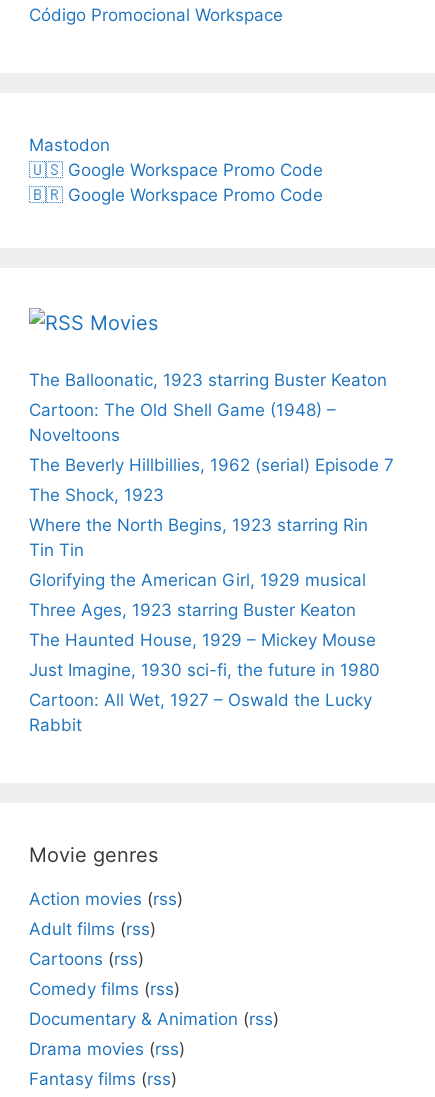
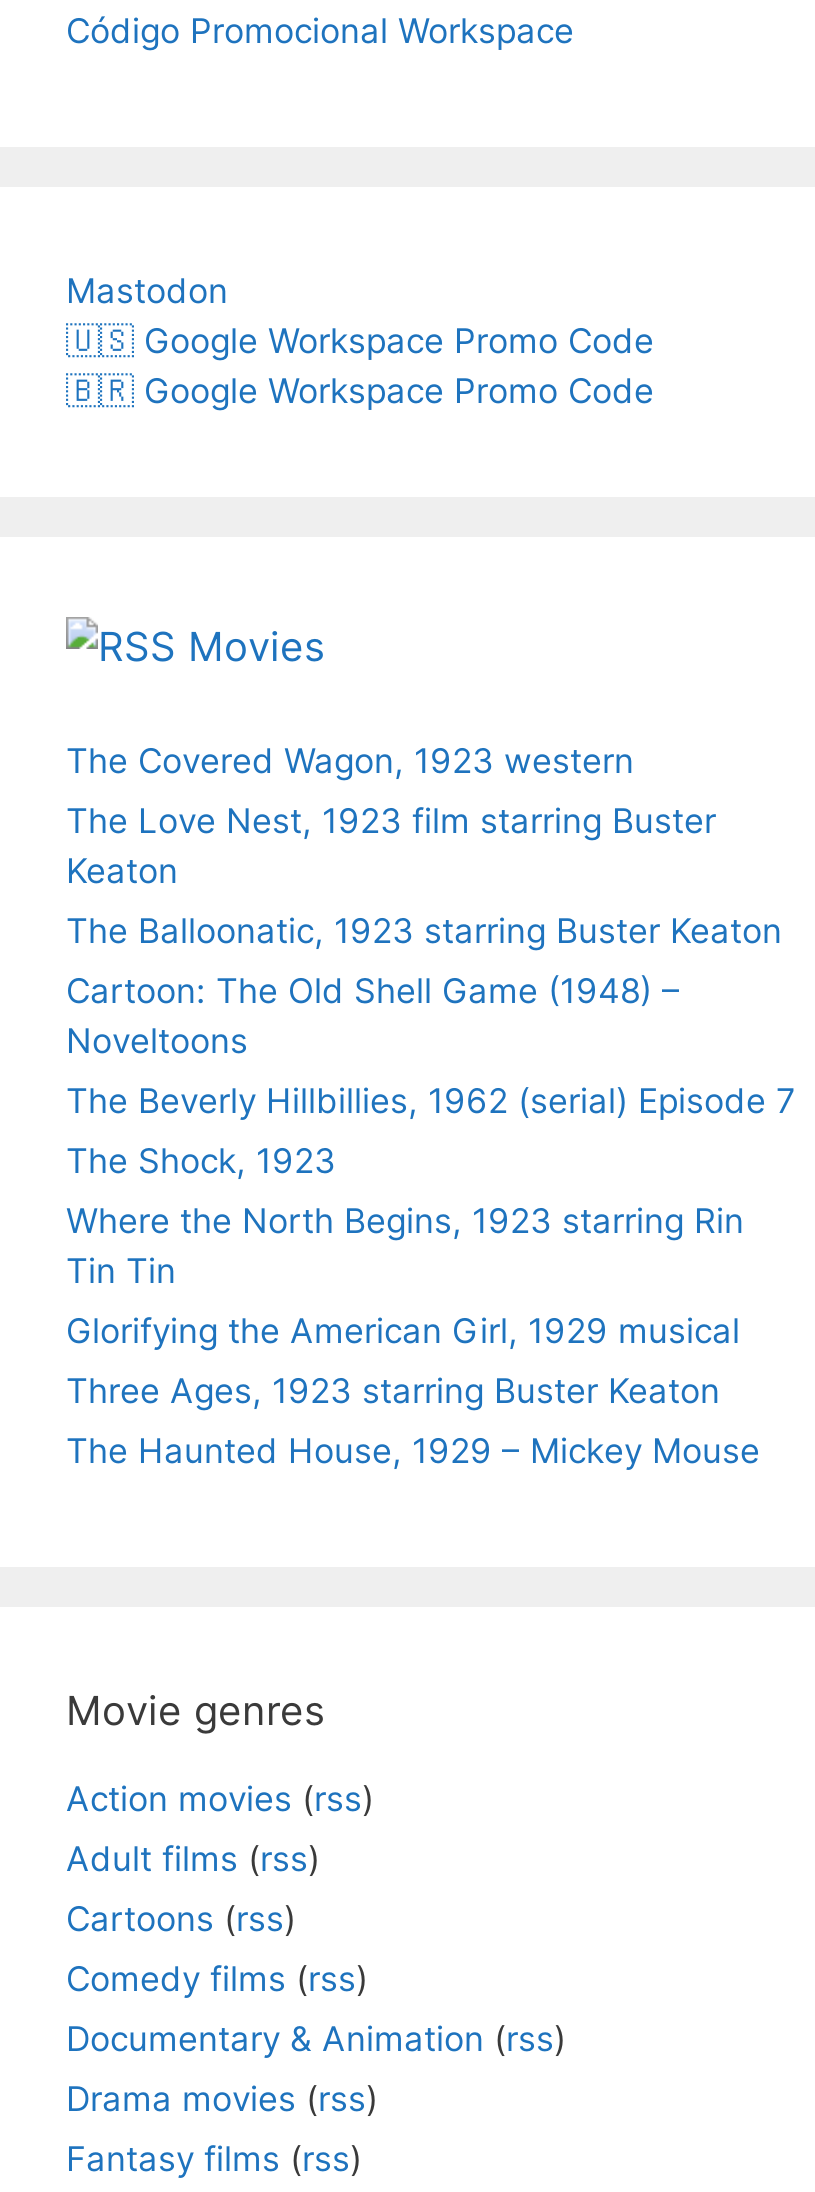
none -> [66,741,716,891] The Covered Wagon, 1923 western | The Love Nest, 1923 film starring Buster | Keaton
moved [29,370,394,650] -> [66,911,796,1471]: The Balloonatic, 1923 starring Buster Keaton | Cartoon: The Old Shell Game (1948) – | Noveltoons | ... | Three Ages, 1923 starring Buster Keaton | The Haunted House, 1929 – Mickey Mouse
[29,660,380,735] Just Imagine, 1930 sci-fi, the future in 1980 | Cartoon: All Wet, 1927 – Oswald the Lucky | Rabbit -> none

